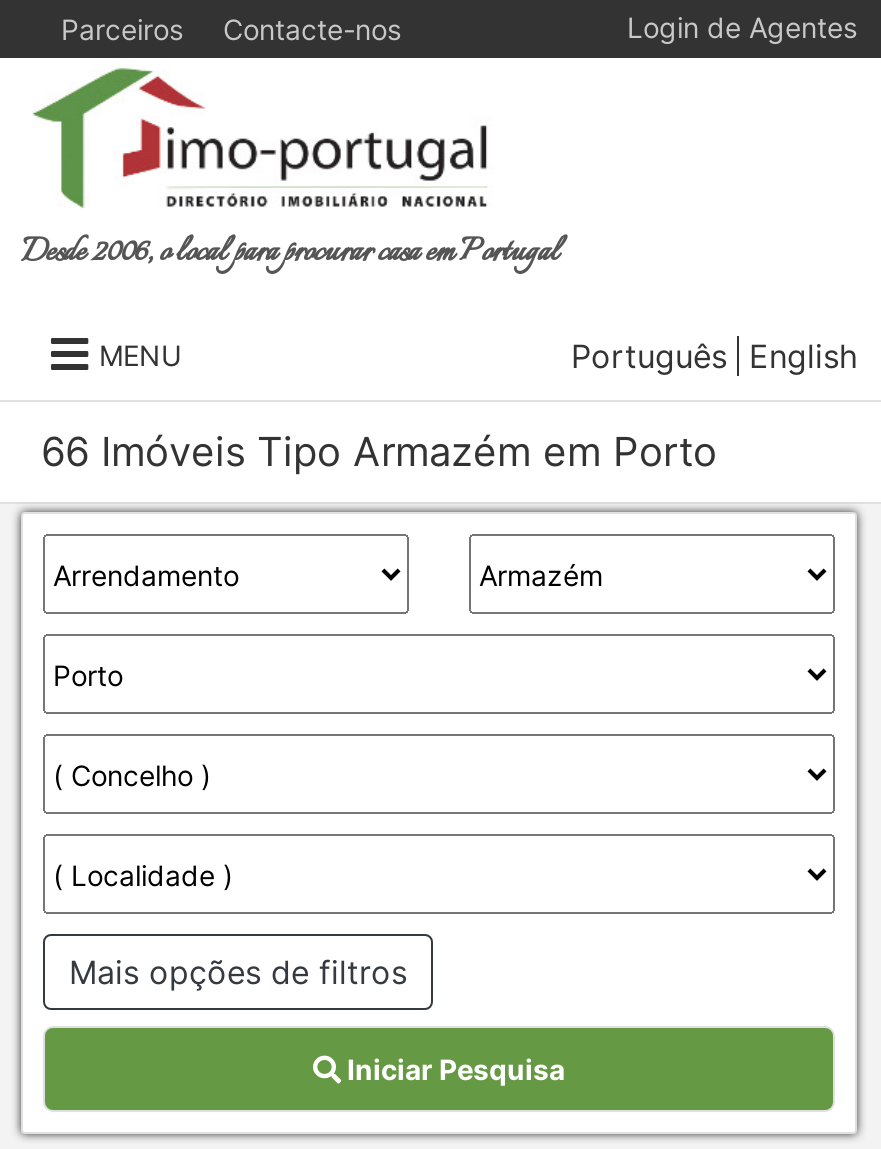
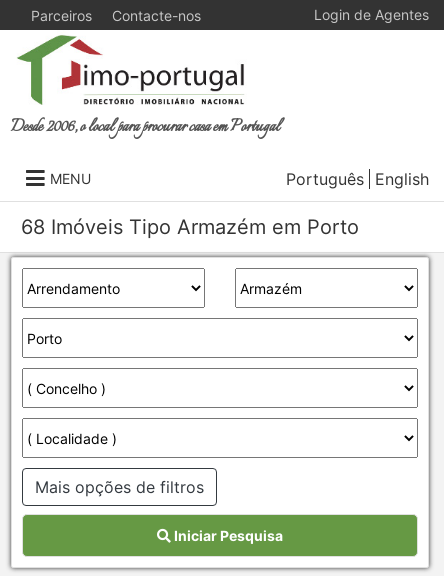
[41,428,717,476] 66 Imóveis Tipo Armazém em Porto -> [21,215,359,239] 68 Imóveis Tipo Armazém em Porto

